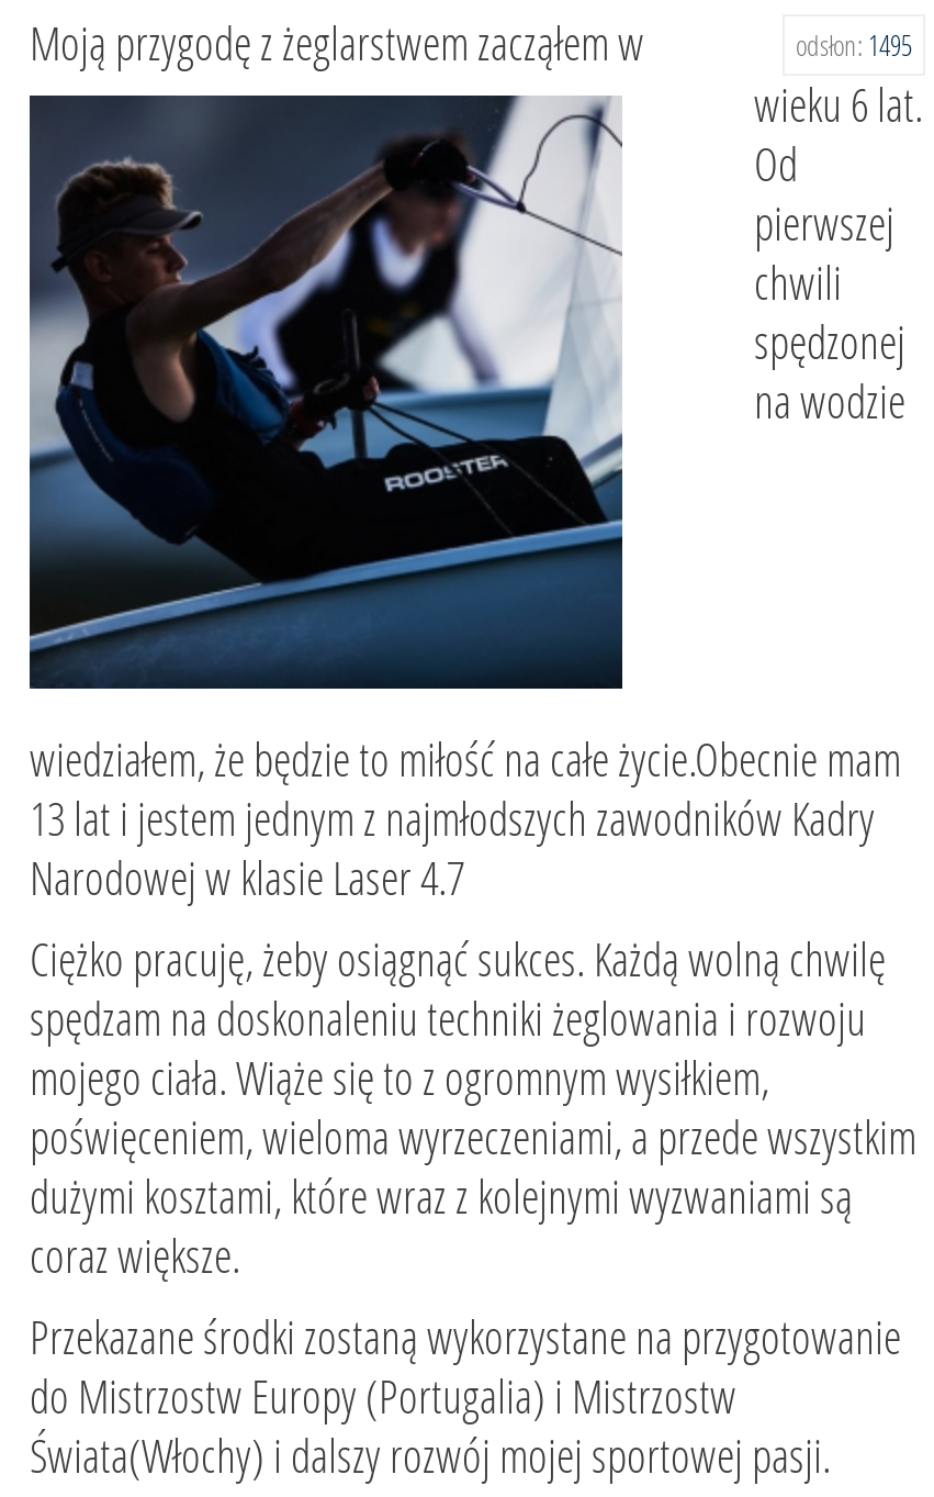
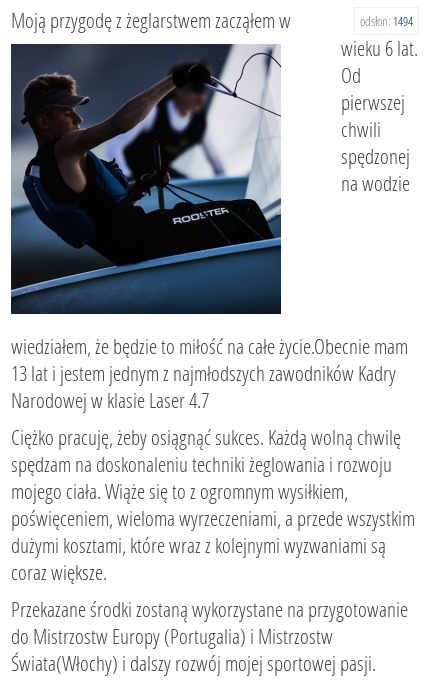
[796,27,912,63] odsłon: 1495 -> [360,13,413,29] odsłon: 1494

